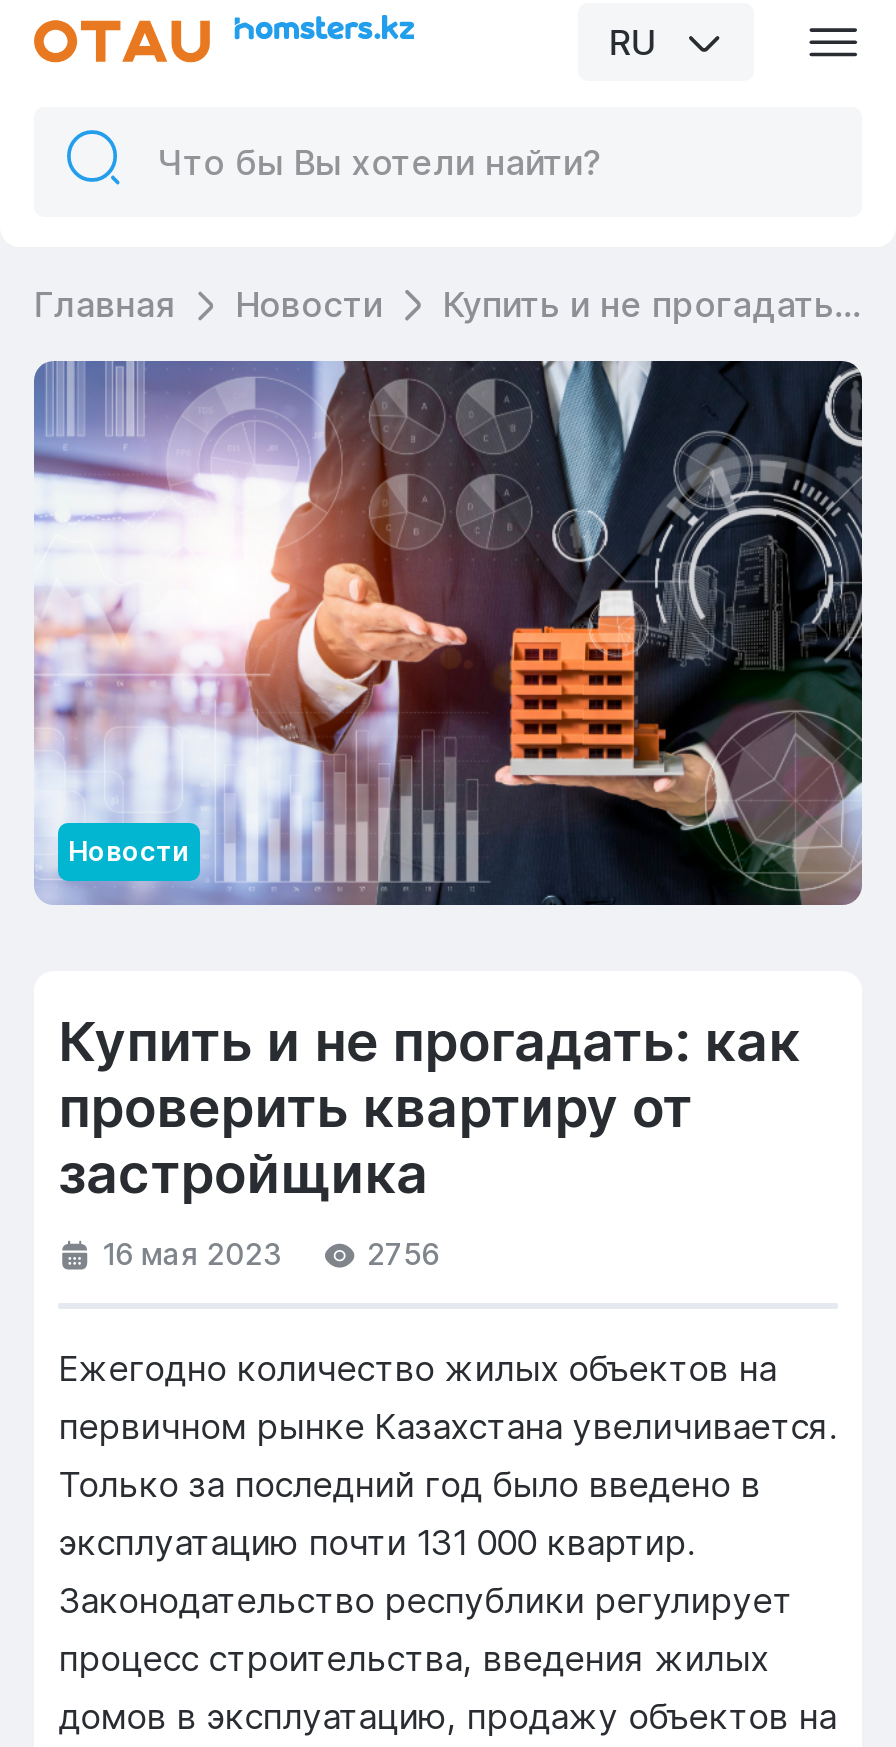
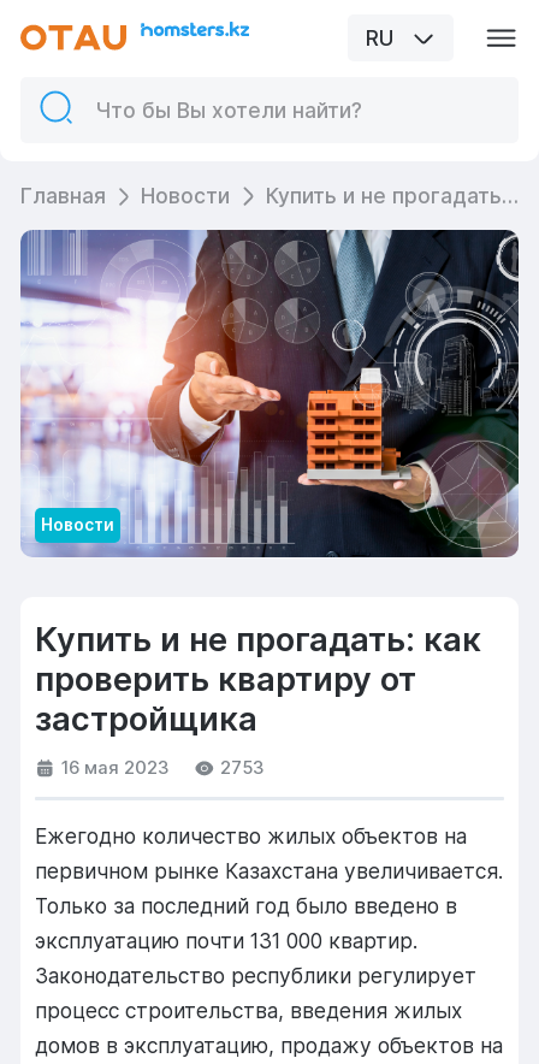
[367,1238,439,1274] 2756 -> [221,757,265,779] 2753

